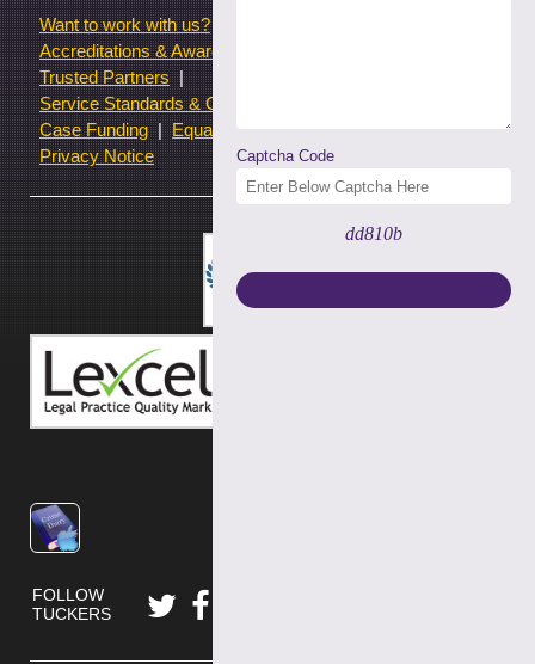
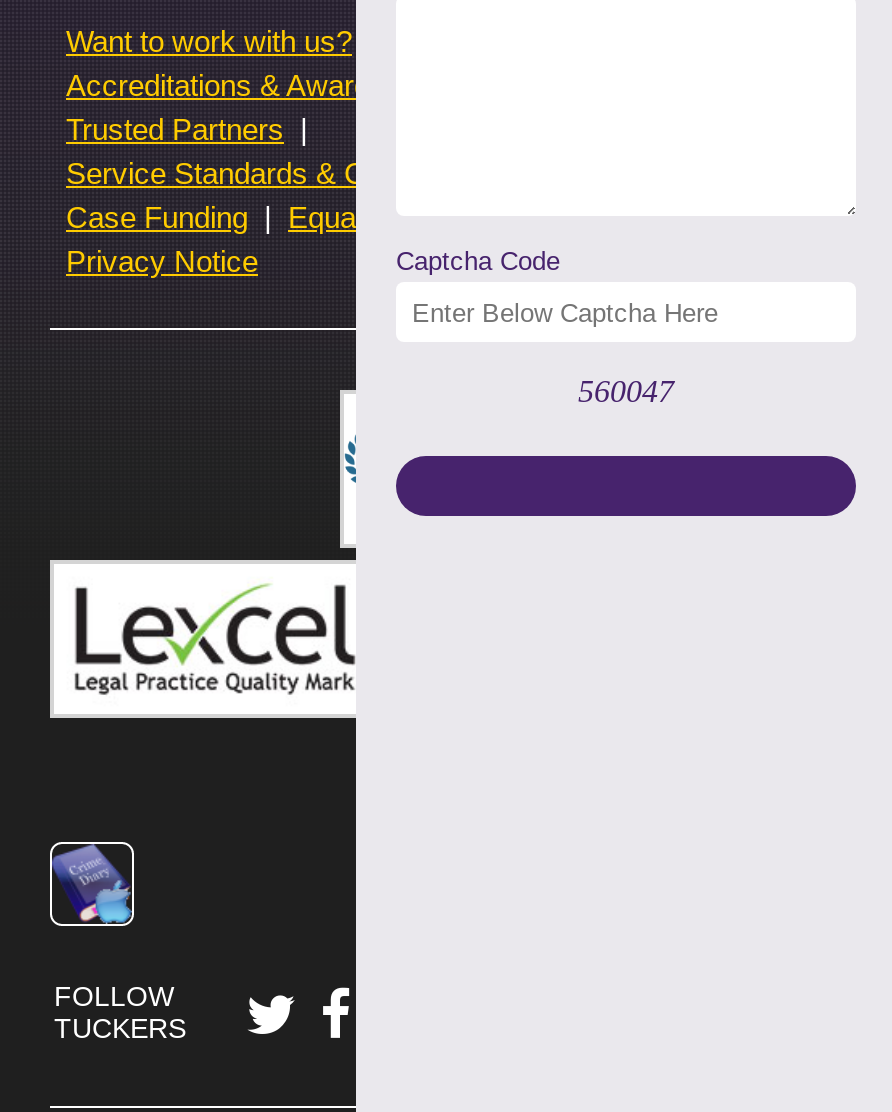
[345,223,402,244] dd810b -> [578,374,674,408] 560047

